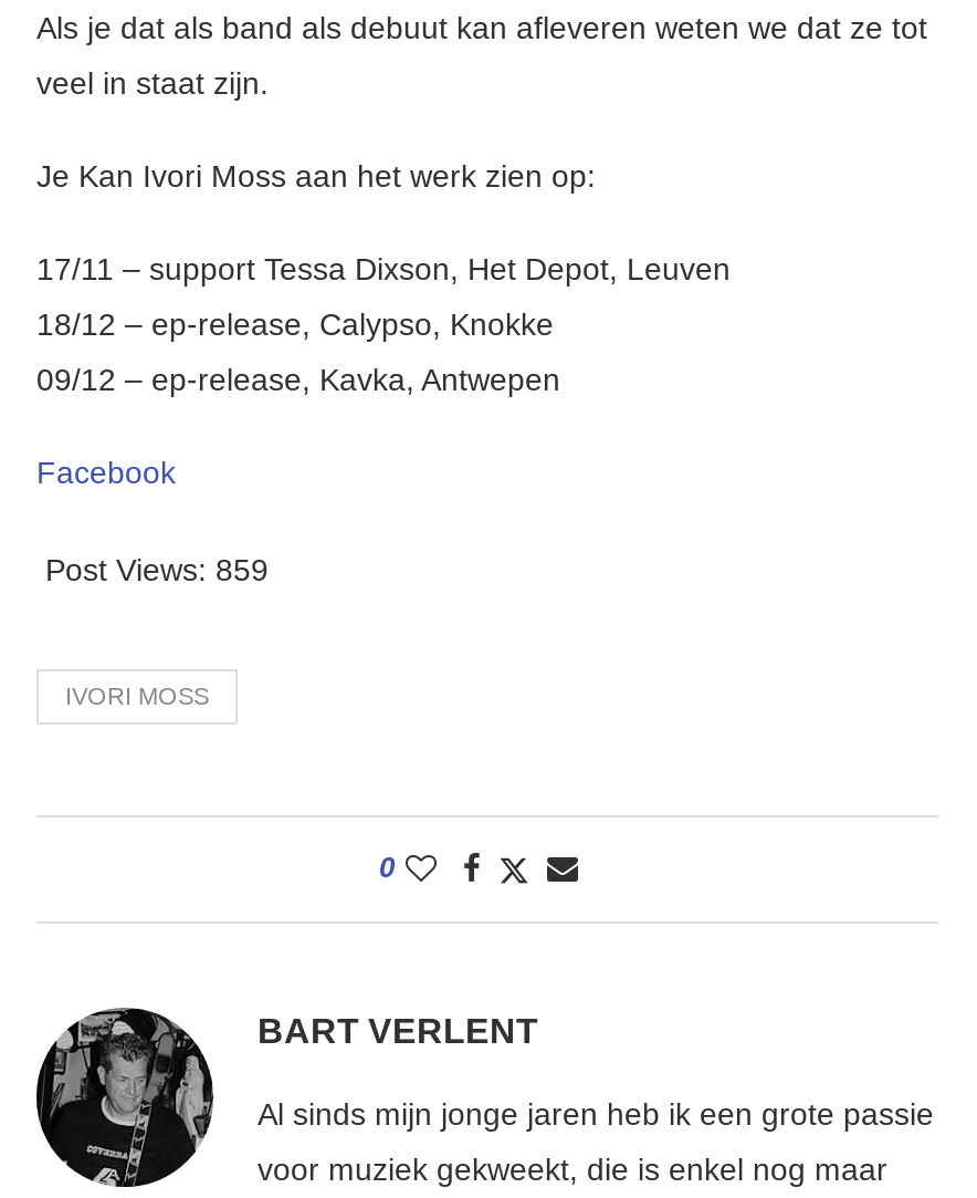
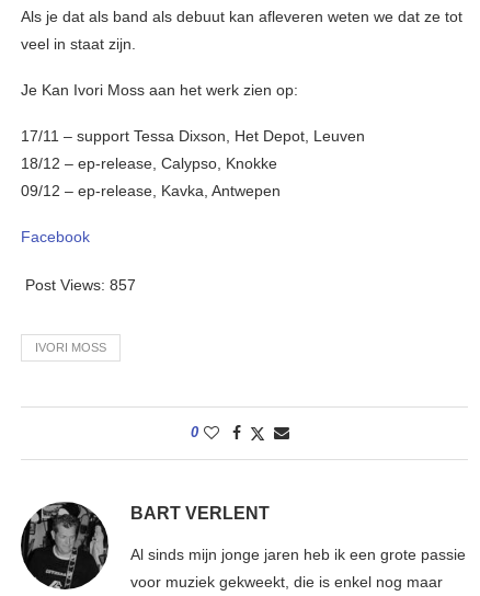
[45,553,269,588] Post Views: 859 -> [25,277,136,294] Post Views: 857

